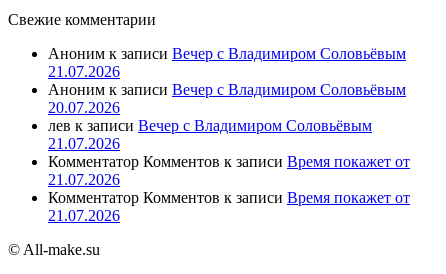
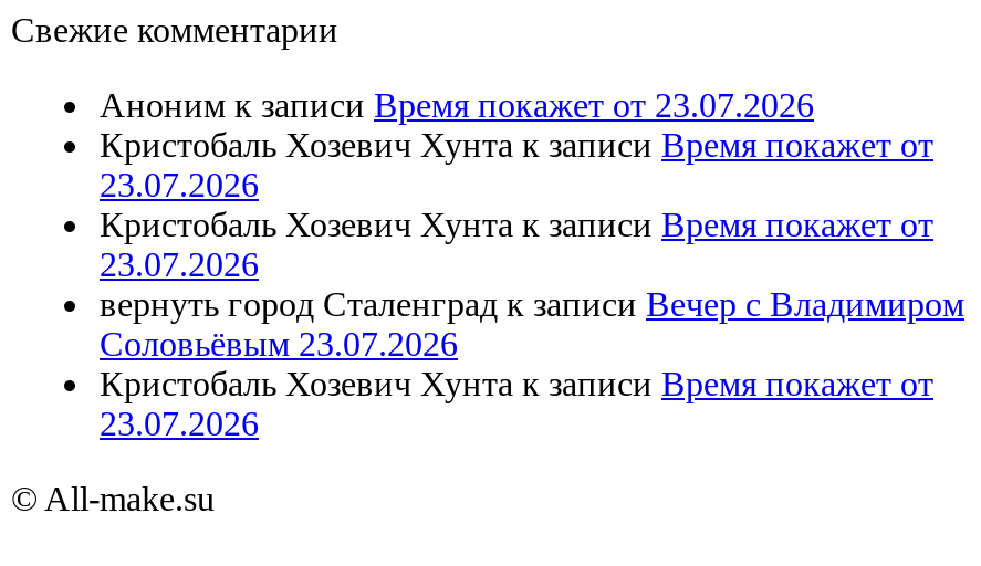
[48,45,410,224] Аноним к записи Вечер с Владимиром Соловьёвым | 21.07.2026 | Аноним к записи Вечер с Владимиром Соловьёвым | 20.07.2026 | лев к записи Вечер с Владимиром Соловьёвым | 21.07.2026 | Комментатор Комментов к записи Время покажет от | 21.07.2026 | Комментатор Комментов к записи Время покажет от | 21.07.2026 -> [100,86,964,442] Аноним к записи Время покажет от 23.07.2026 | Кристобаль Хозевич Хунта к записи Время покажет от | 23.07.2026 | Кристобаль Хозевич Хунта к записи Время покажет от | 23.07.2026 | вернуть город Сталенград к записи Вечер с Владимиром | Соловьёвым 23.07.2026 | Кристобаль Хозевич Хунта к записи Время покажет от | 23.07.2026

